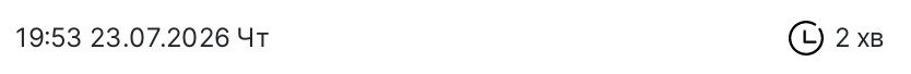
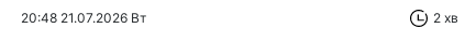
[15,20,269,53] 19:53 23.07.2026 Чт -> [21,10,146,26] 20:48 21.07.2026 Вт

